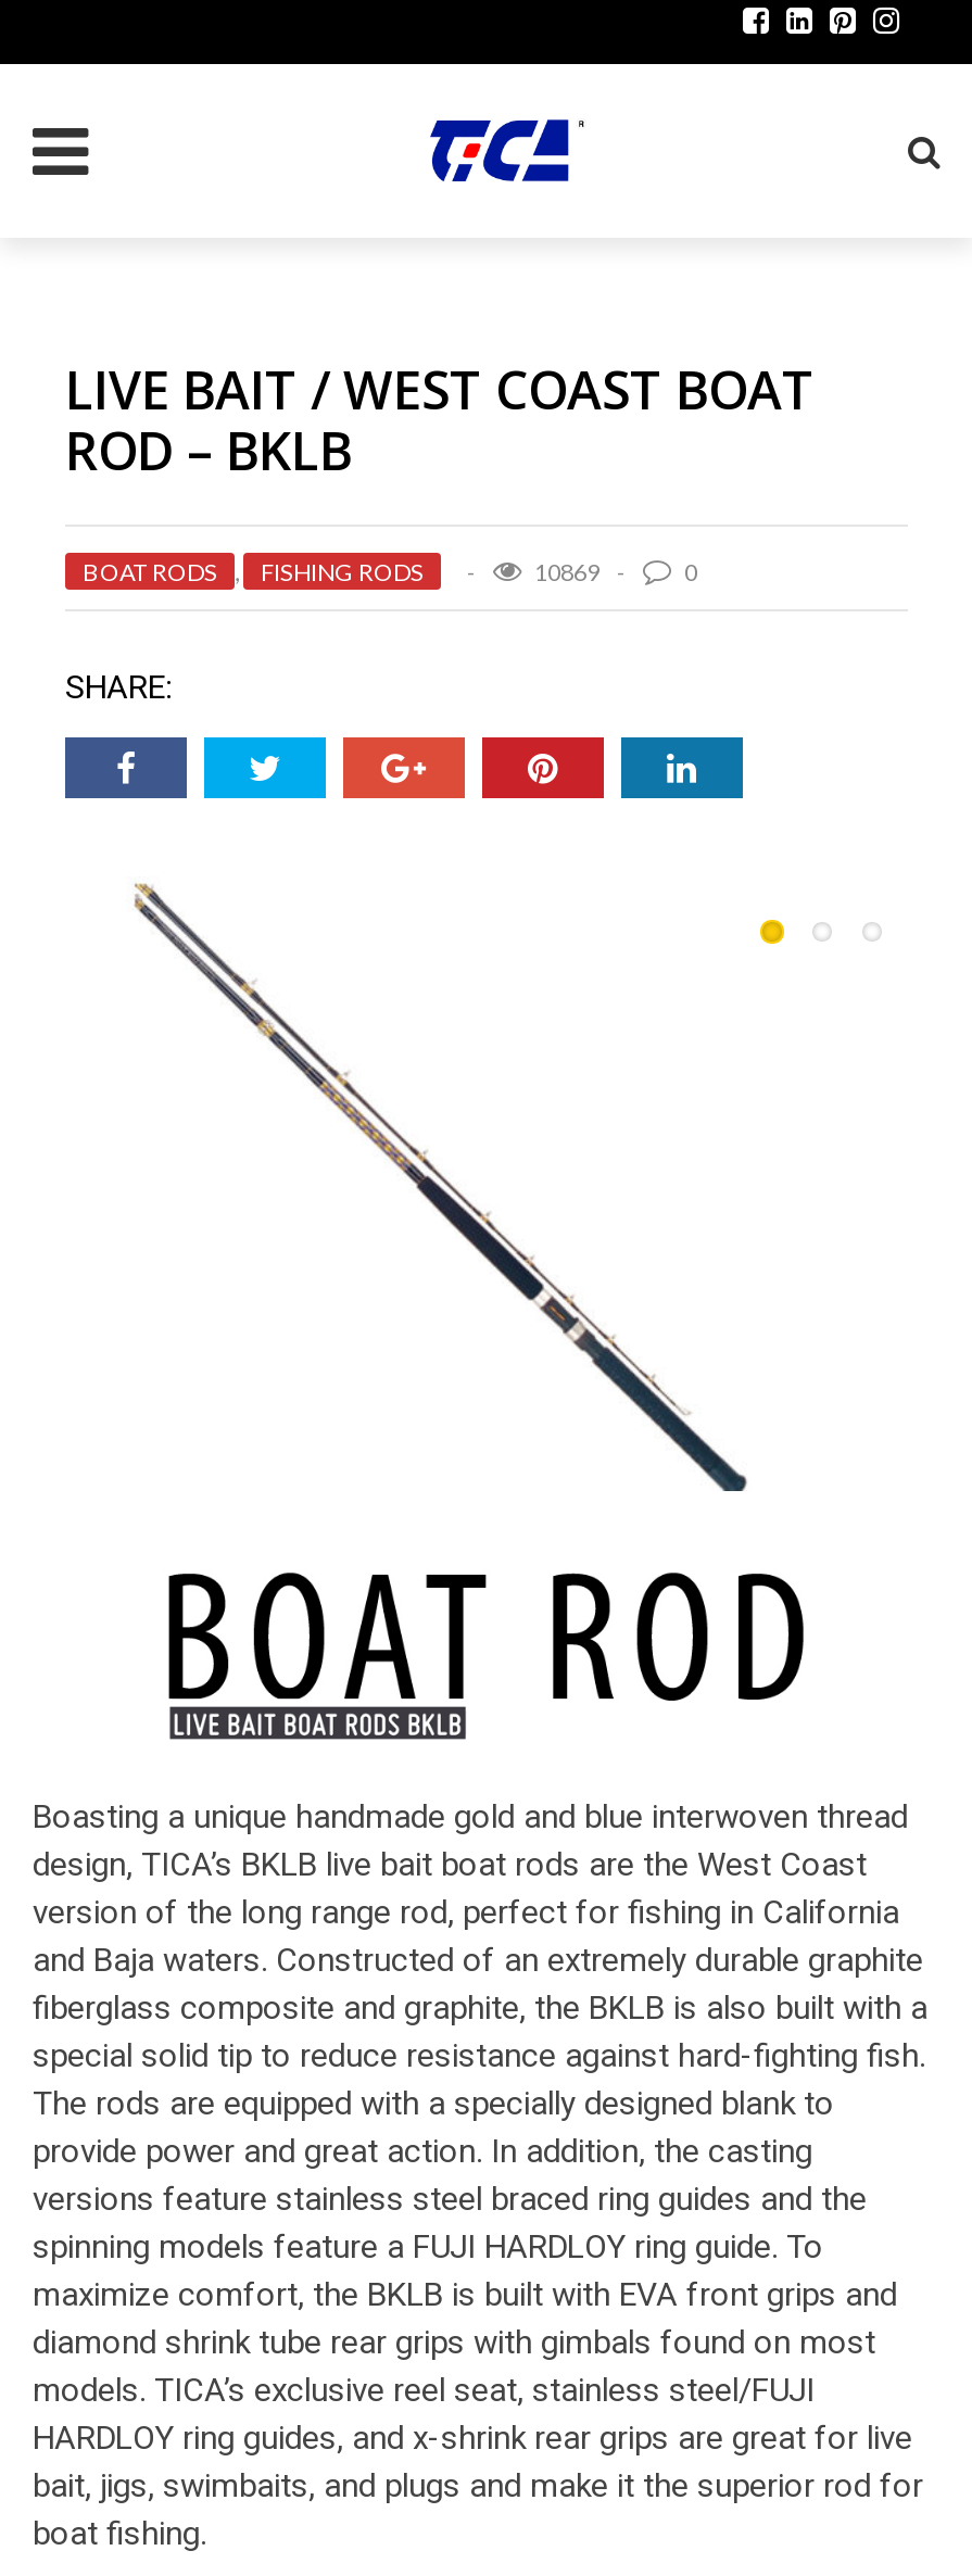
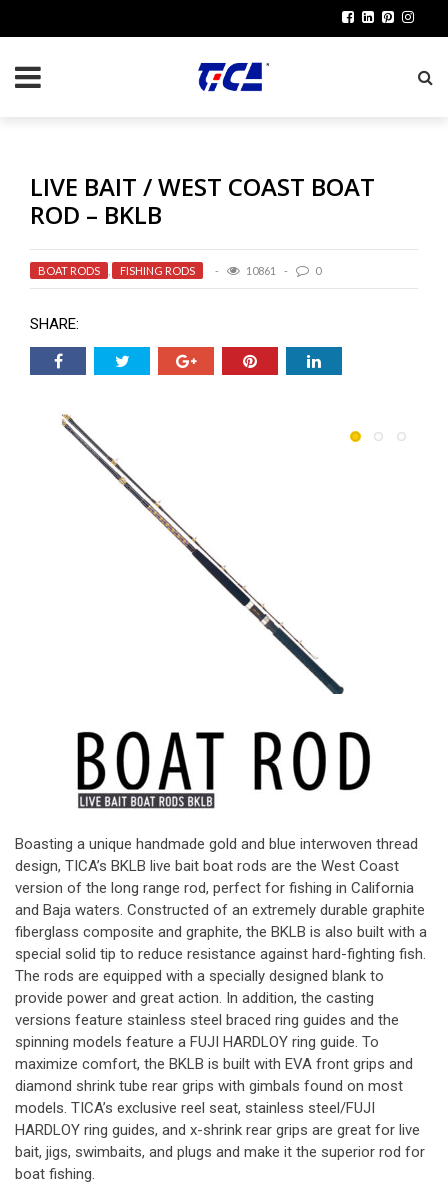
[534,557,599,585] 10869 -> [246,264,276,277] 10861

